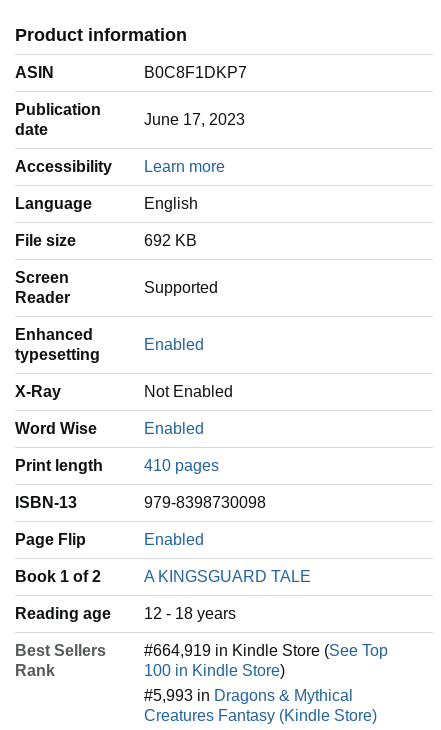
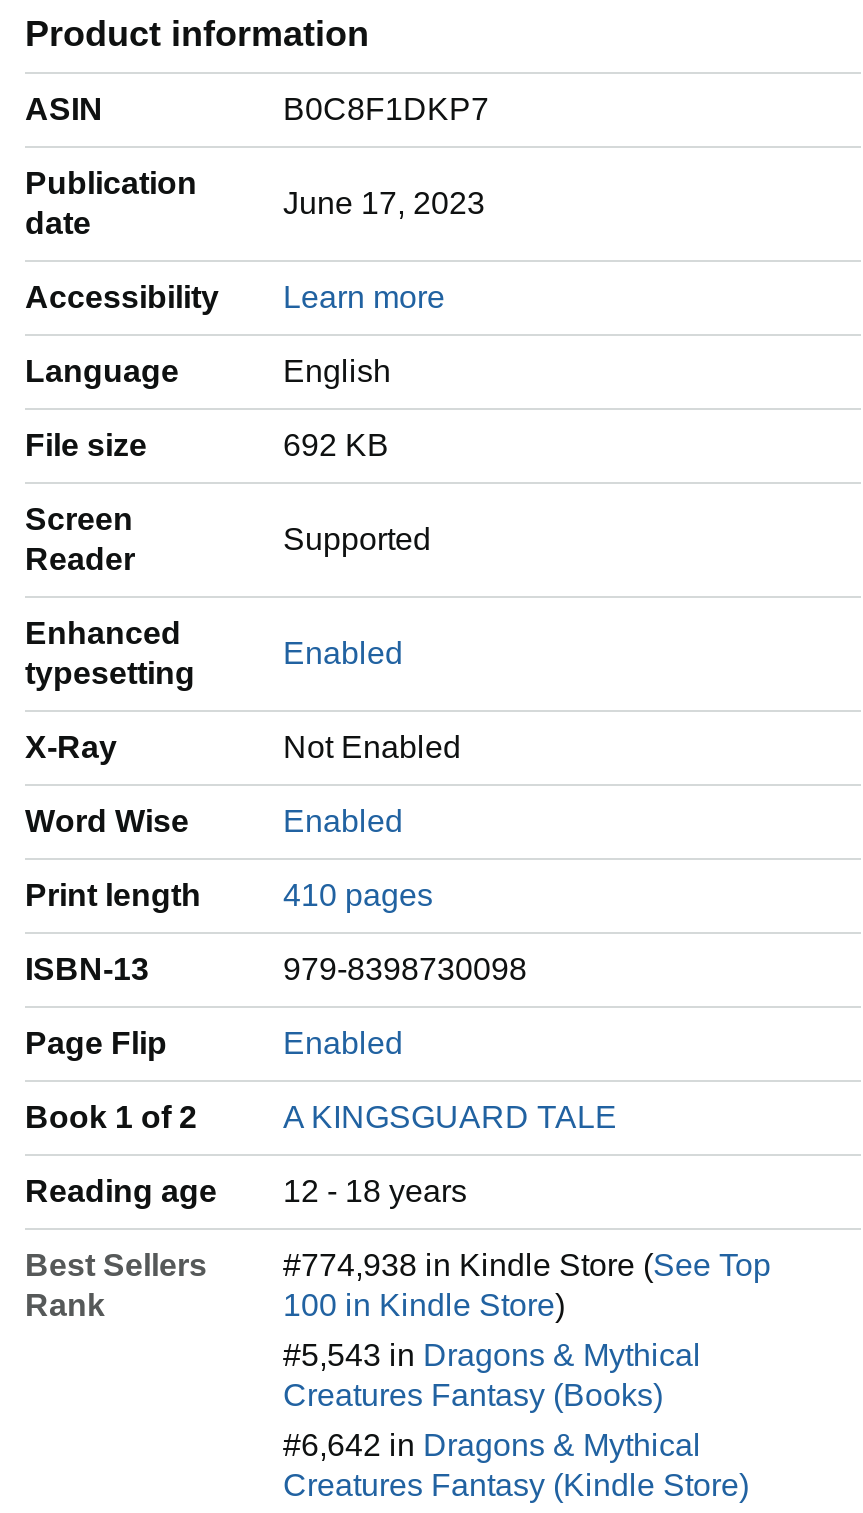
[144,642,388,659] #664,919 in Kindle Store (See Top -> [283,1248,771,1282] #774,938 in Kindle Store (See Top
[144,687,353,704] #5,993 in Dragons & Mythical -> [283,1338,701,1462] #5,543 in Dragons & Mythical | Creatures Fantasy (Books) | #6,642 in Dragons & Mythical

